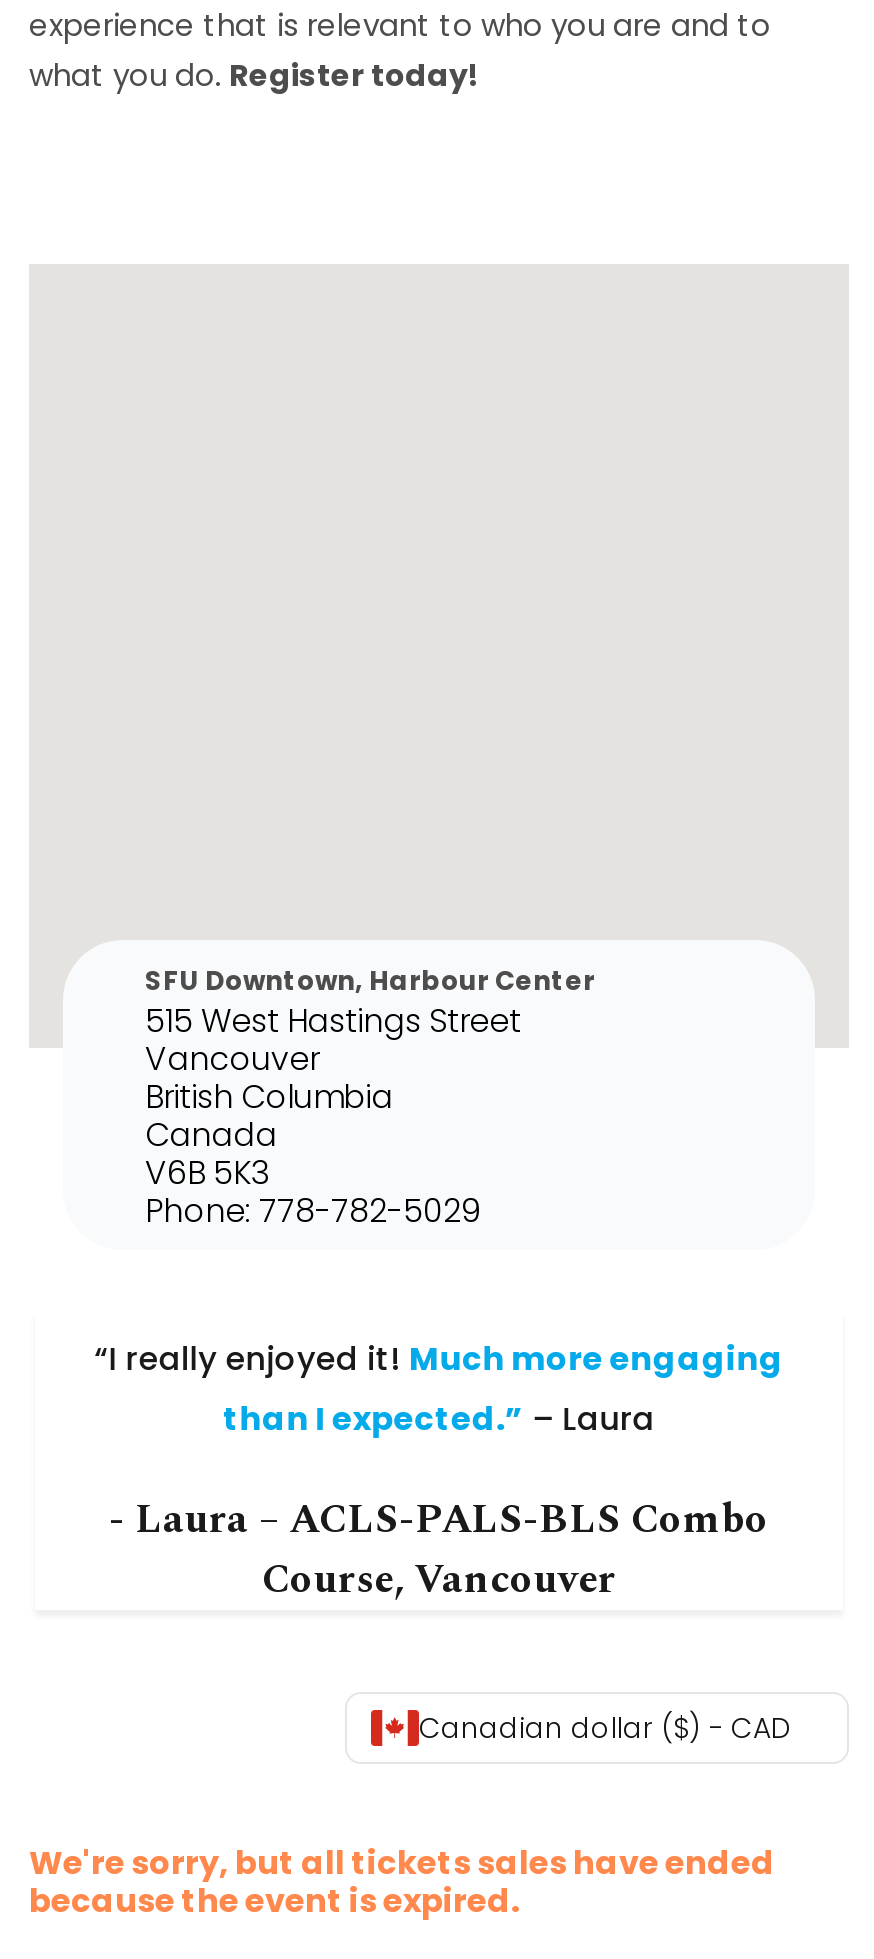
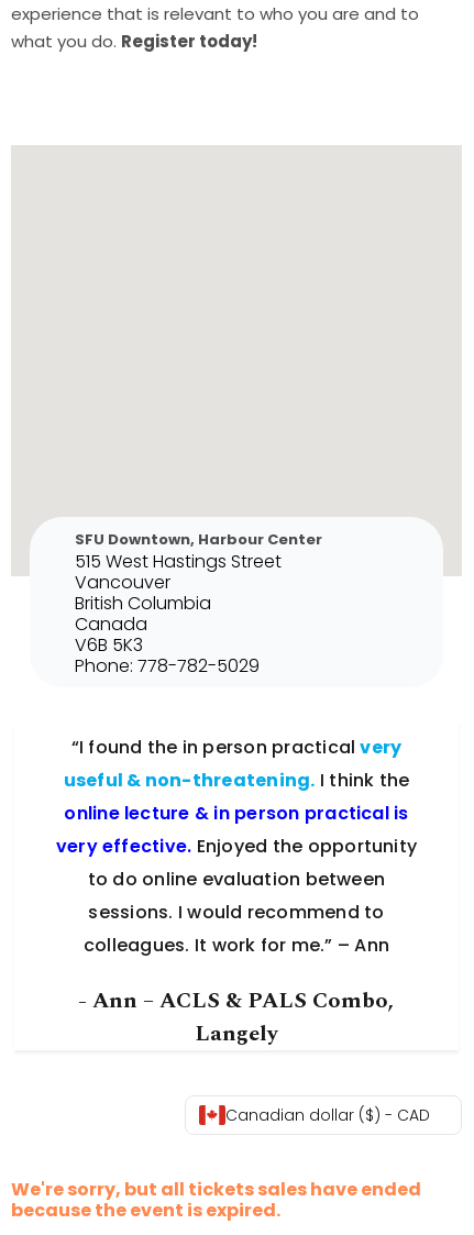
[94,1335,784,1441] “I really enjoyed it! Much more engaging | than I expected.” – Laura -> [56,734,417,957] “I found the in person practical very | useful & non-threatening. I think the | online lecture & in person practical is | very effective. Enjoyed the opportunity | to do online evaluation between | sessions. I would recommend to | colleagues. It work for me.” – Ann
[109,1489,769,1609] - Laura – ACLS-PALS-BLS Combo | Course, Vancouver -> [79,984,394,1050] - Ann – ACLS & PALS Combo, | Langely

